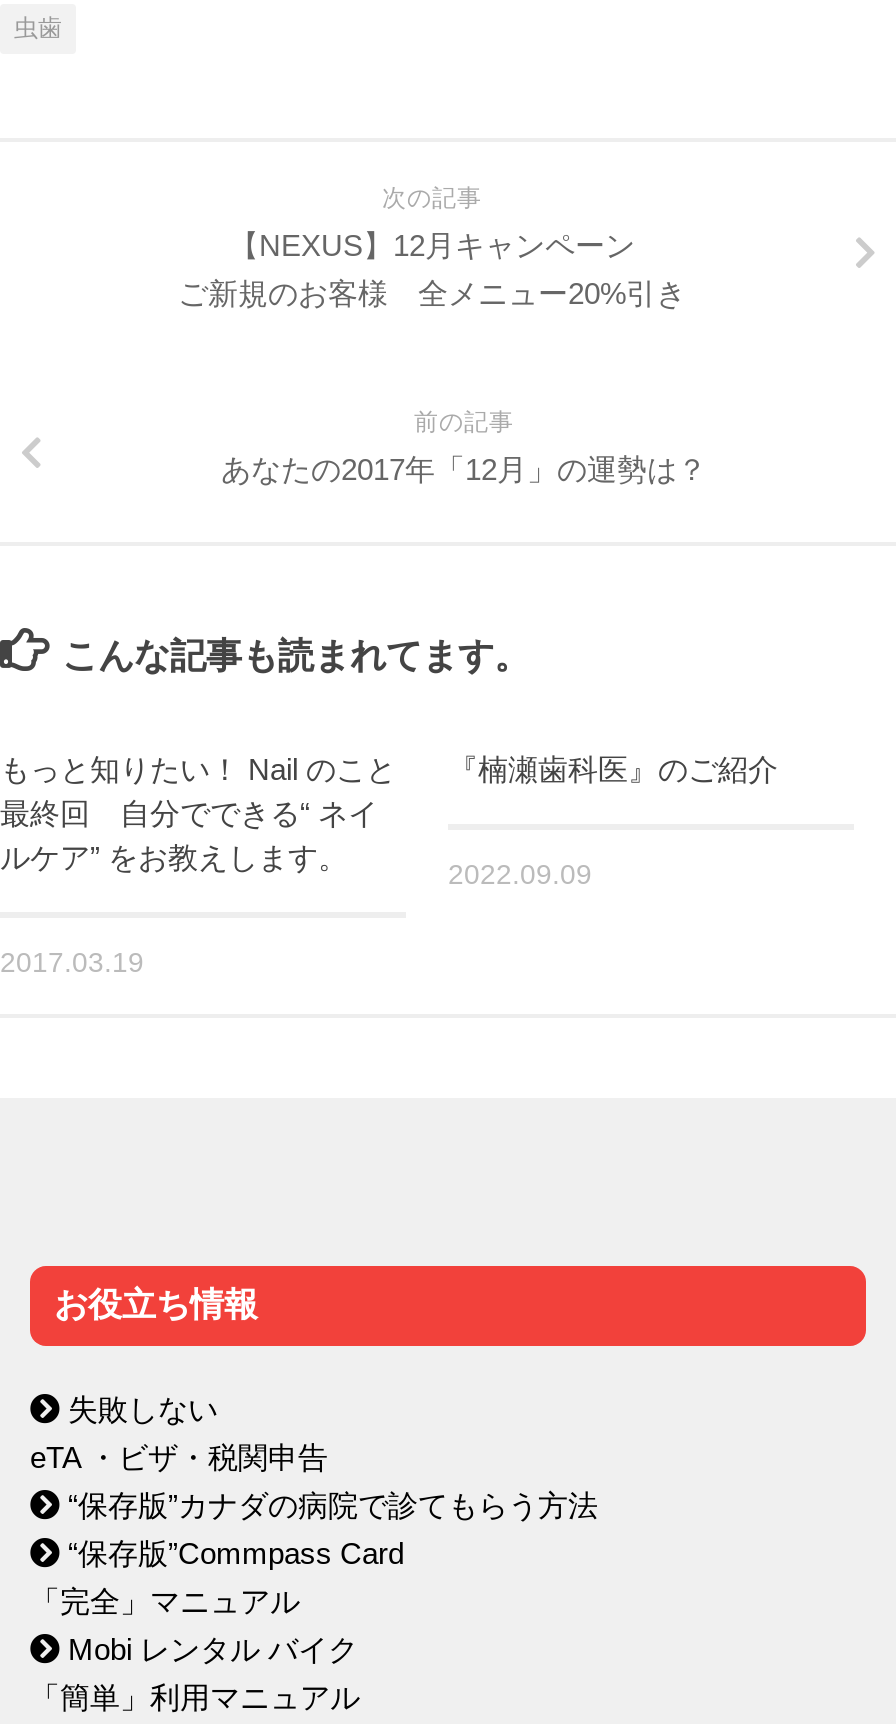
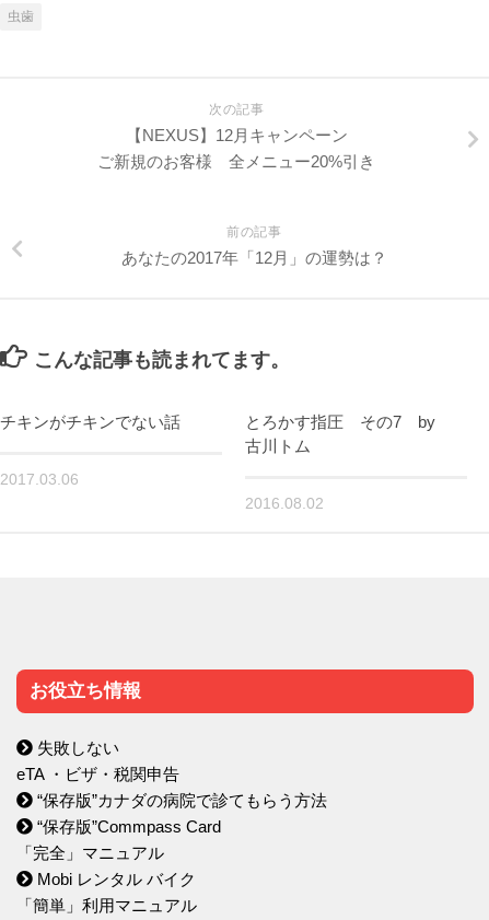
[0,752,396,874] もっと知りたい！ Nail のこと | 最終回 自分でできる“ ネイ | ルケア” をお教えします。 -> [0,412,181,431] チキンがチキンでない話
[448,752,778,786] 『楠瀬歯科医』のご紹介 -> [245,412,452,455] とろかす指圧 その7 by | 古川トム
[448,858,592,890] 2022.09.09 -> [245,494,324,512] 2016.08.02
[0,946,144,978] 2017.03.19 -> [0,470,79,488] 2017.03.06

